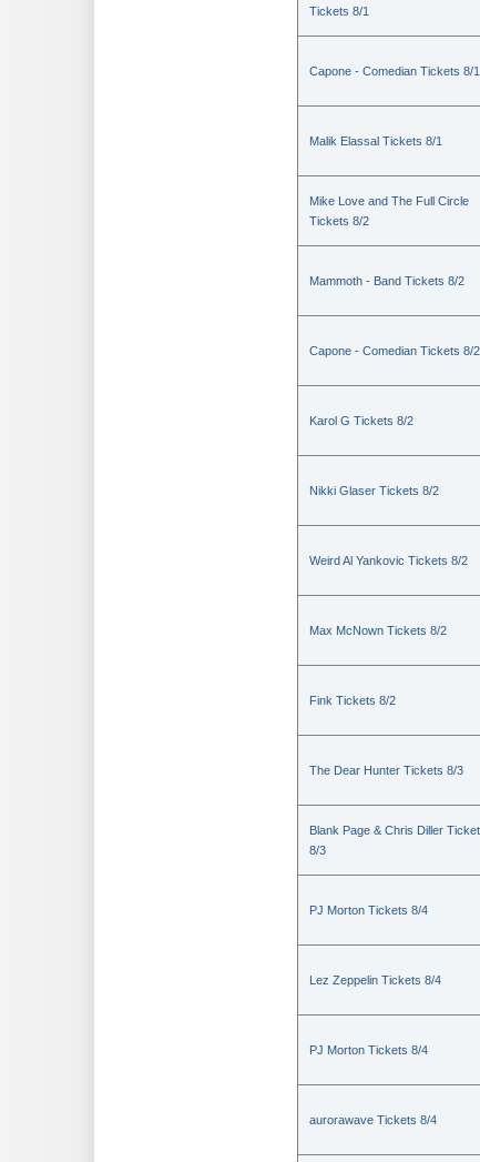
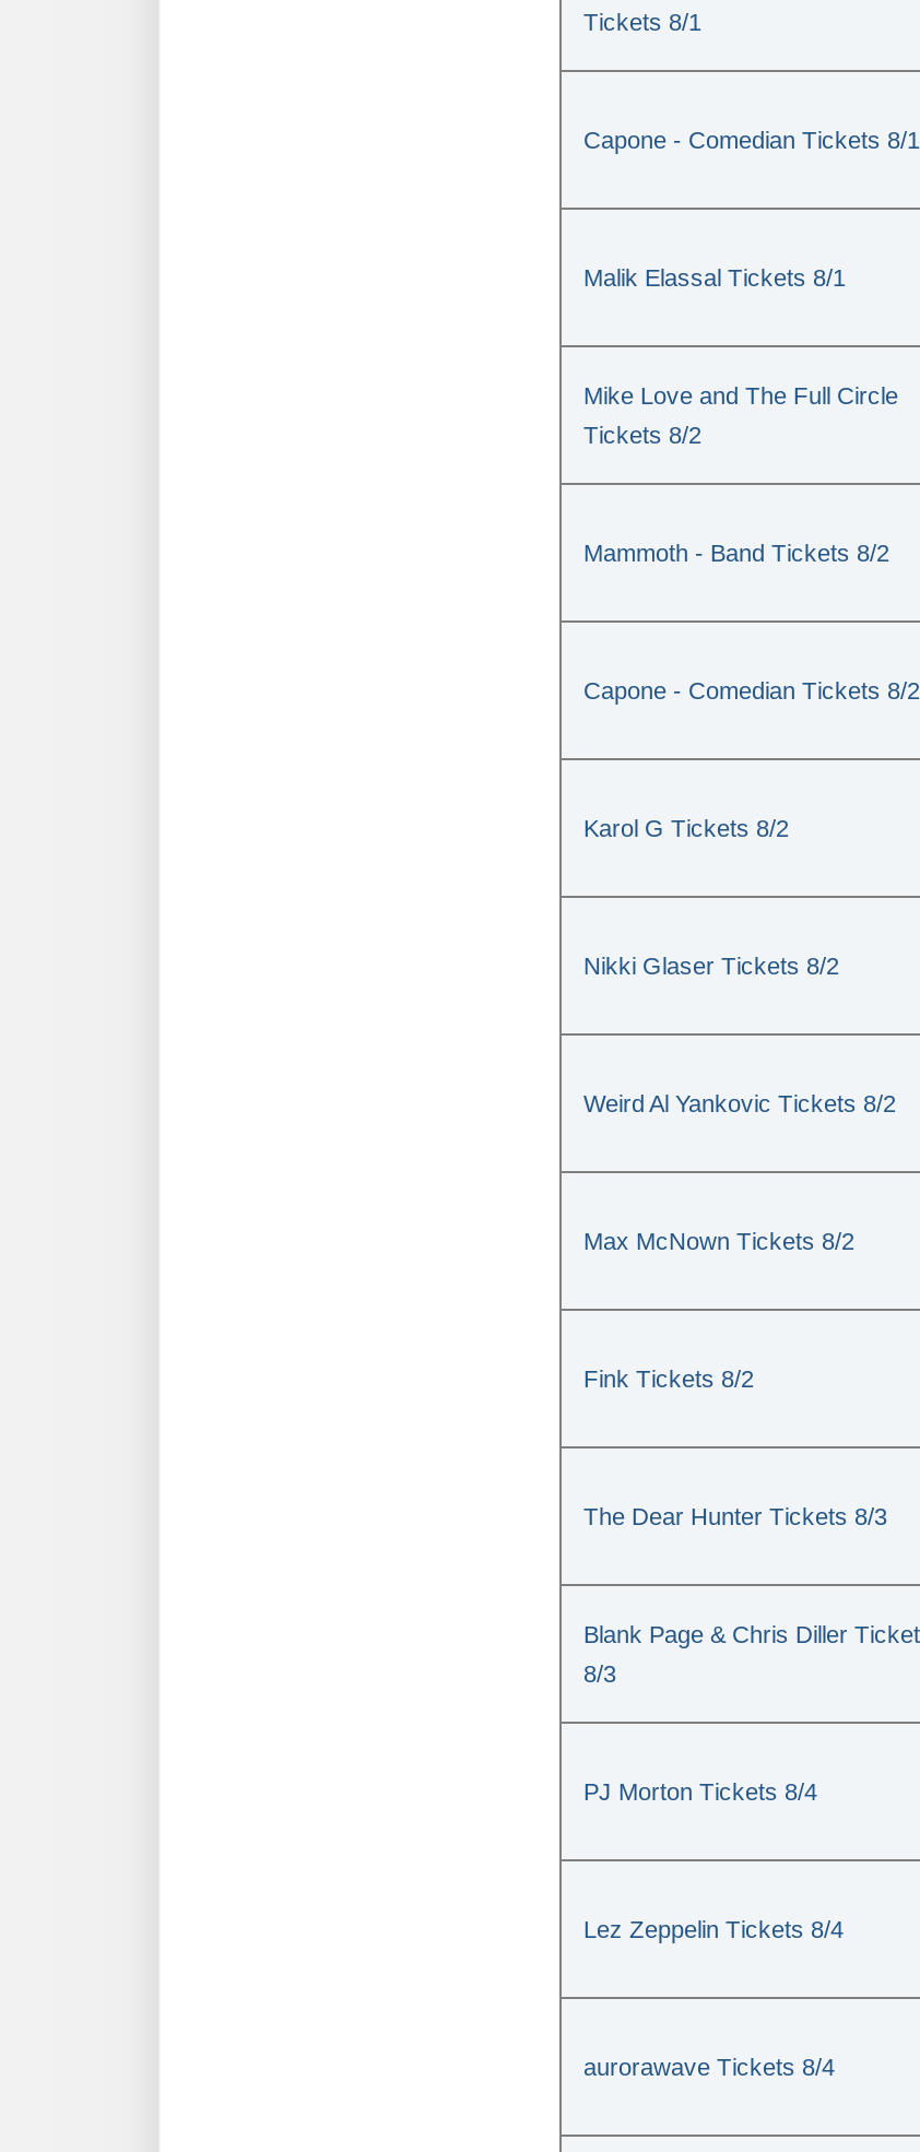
[309,1043,428,1057] PJ Morton Tickets 8/4 -> none

